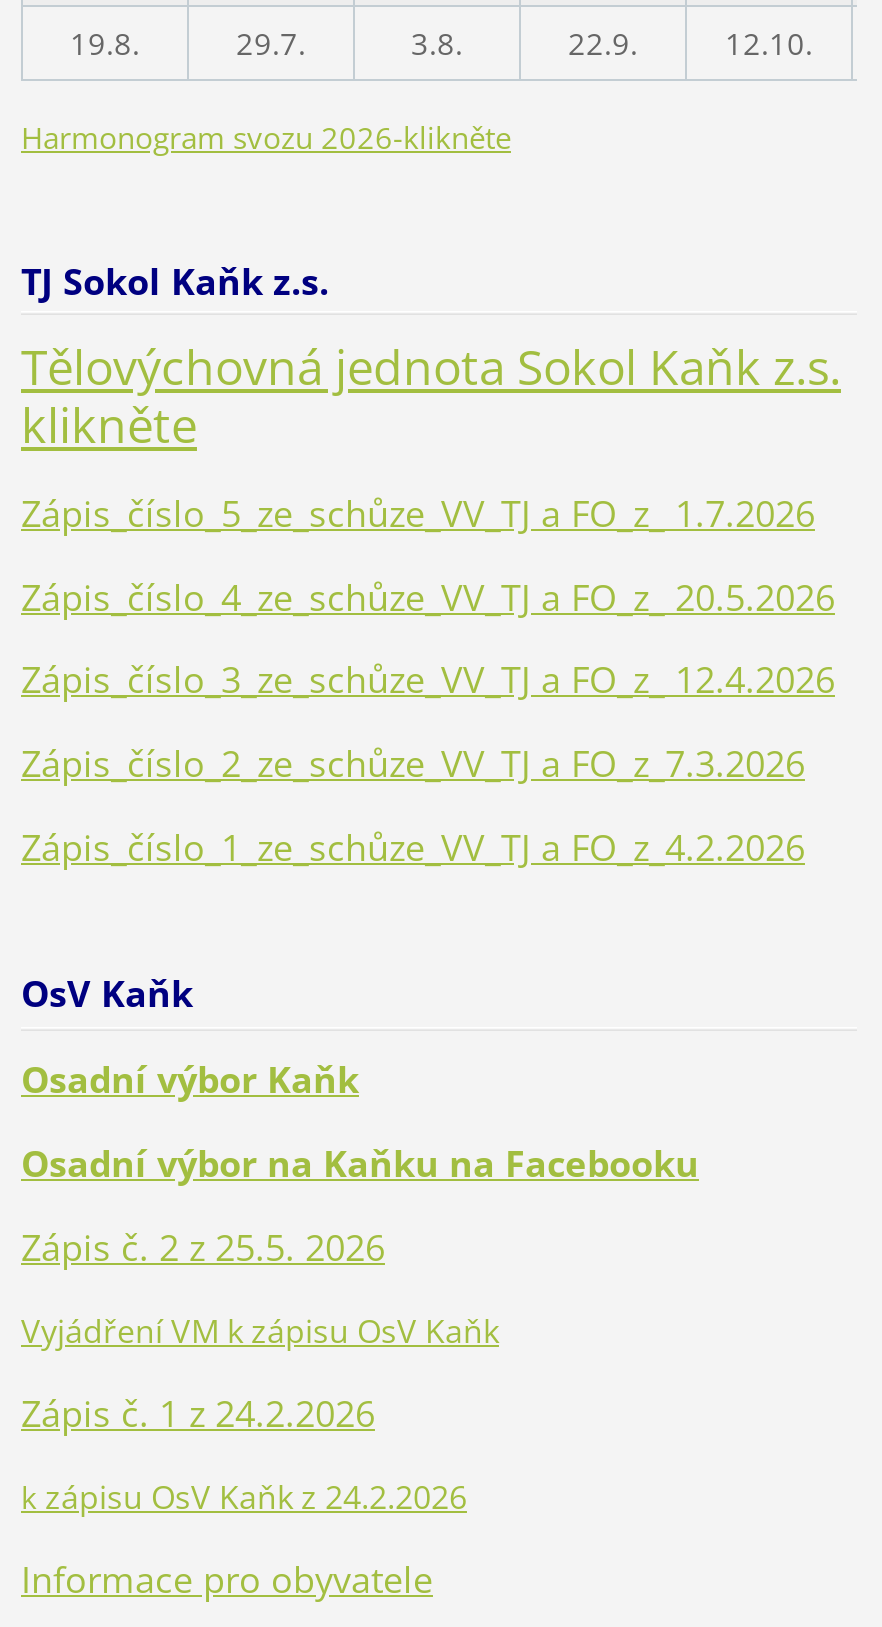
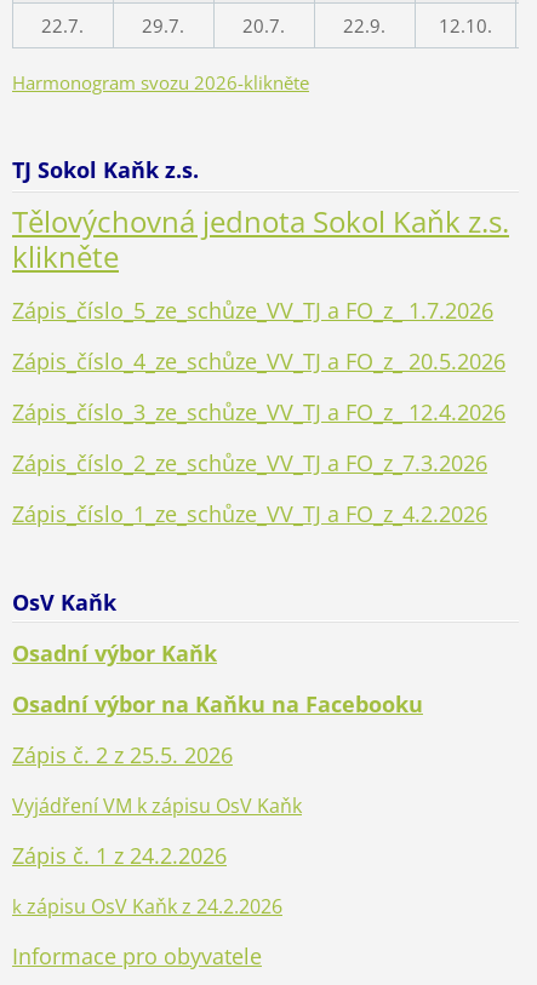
[70,23,140,63] 19.8. -> [42,13,84,37] 22.7.
[411,23,463,63] 3.8. -> [243,13,285,37] 20.7.

